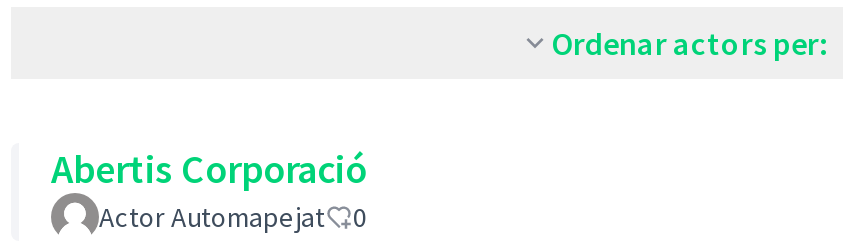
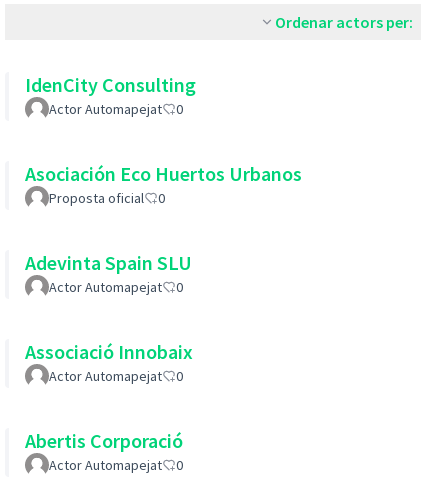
none -> [25,72,302,385] IdenCity Consulting | Actor Automapejat | 0 | Asociación Eco Huertos Urbanos | Proposta oficial | 0 | Adevinta Spain SLU | Actor Automapejat | 0 | Associació Innobaix | Actor Automapejat | 0

